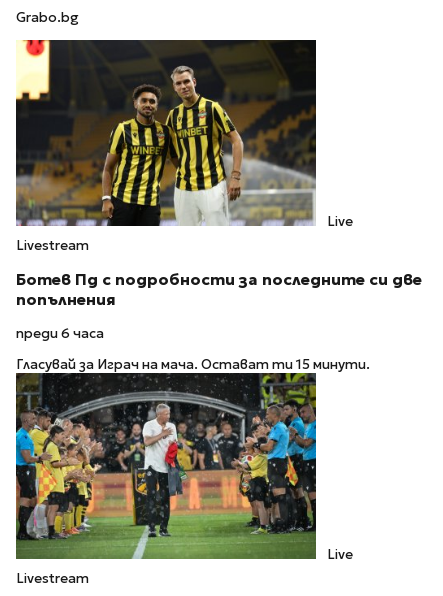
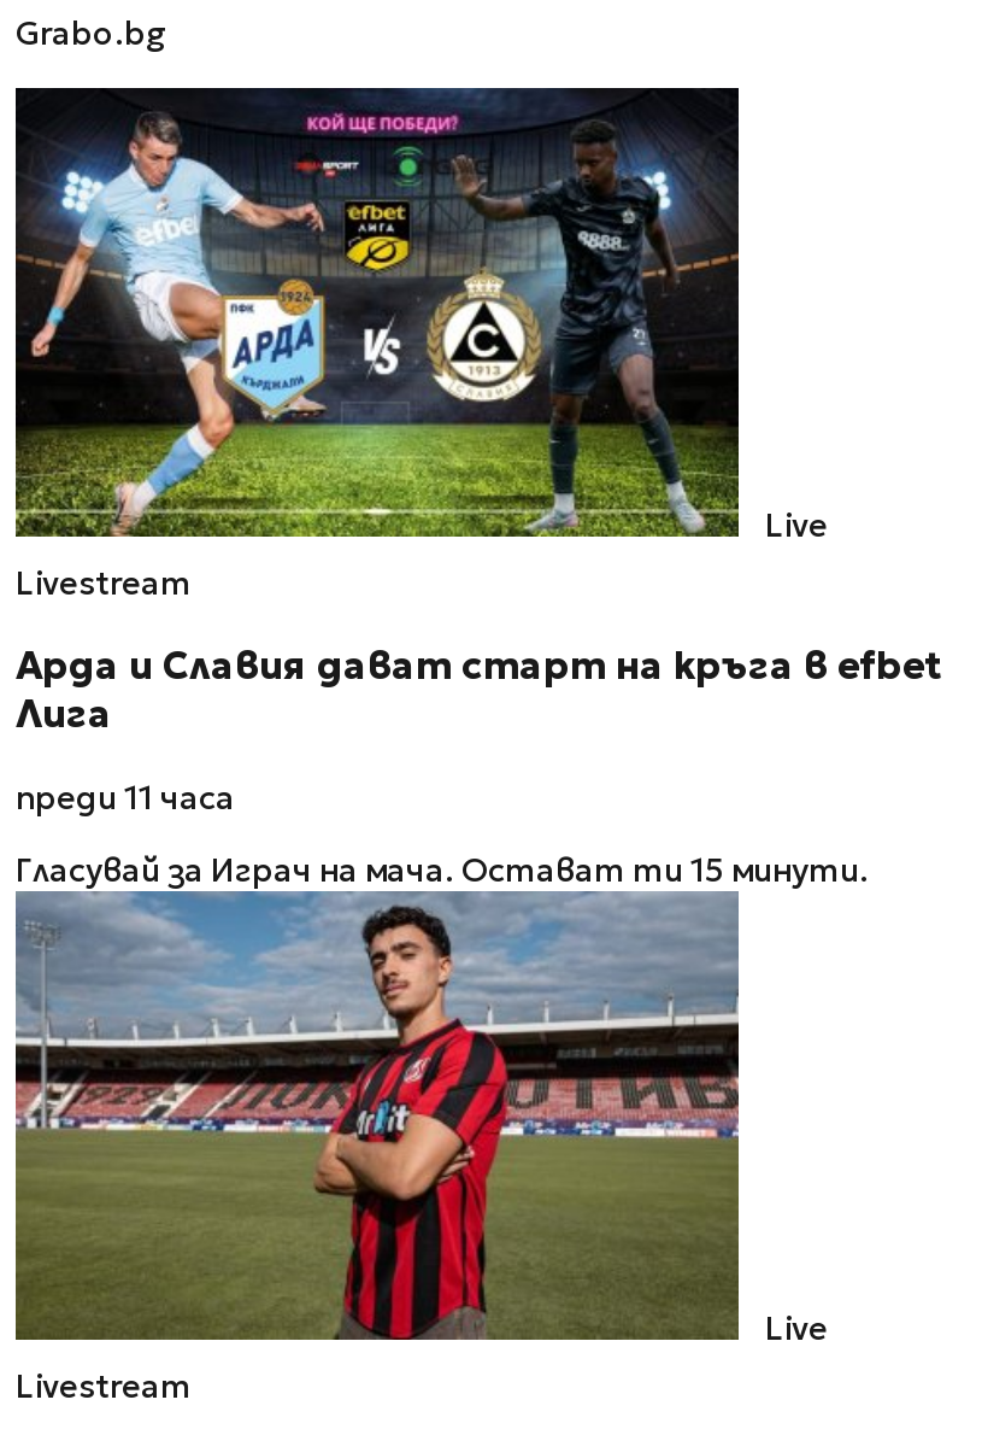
[15,39,317,227] [image] -> [13,84,741,538] [image]
[16,270,422,309] Ботев Пд с подробности за последните си две | попълнения -> [16,643,941,737] Арда и Славия дават старт на кръга в efbet | Лига
[16,325,104,342] преди 6 часа -> [16,777,235,818] преди 11 часа
[15,375,317,559] [image] -> [13,897,741,1341] [image]

